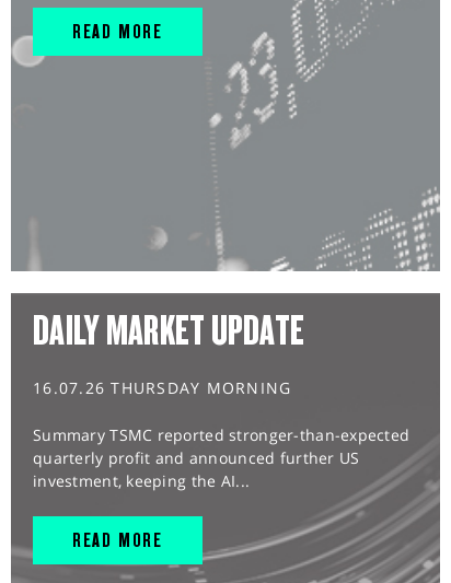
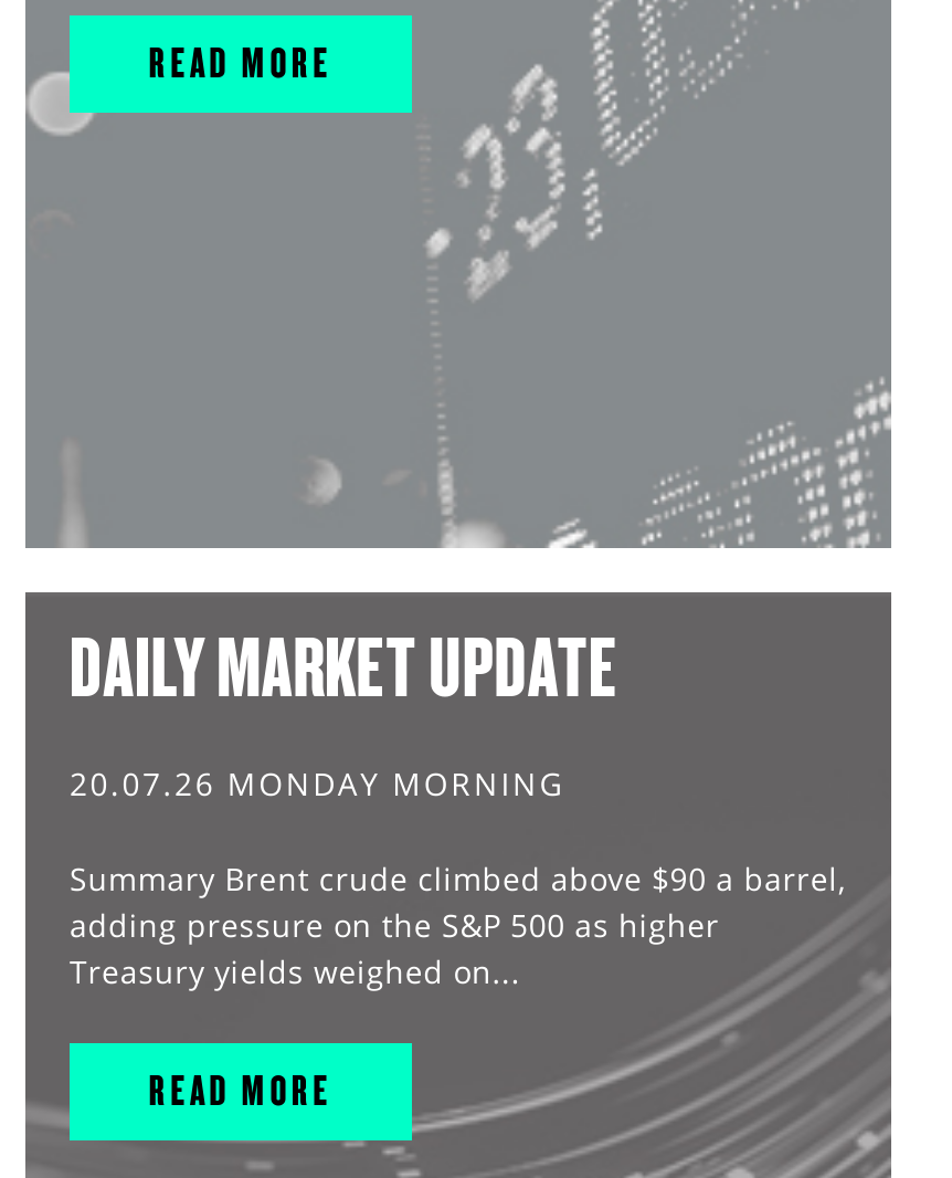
[33,378,292,399] 16.07.26 THURSDAY MORNING -> [70,763,564,805] 20.07.26 MONDAY MORNING
[33,425,410,492] Summary TSMC reported stronger-than-expected | quarterly profit and announced further US | investment, keeping the AI... -> [70,858,845,993] Summary Brent crude climbed above $90 a barrel, | adding pressure on the S&P 500 as higher | Treasury yields weighed on...

